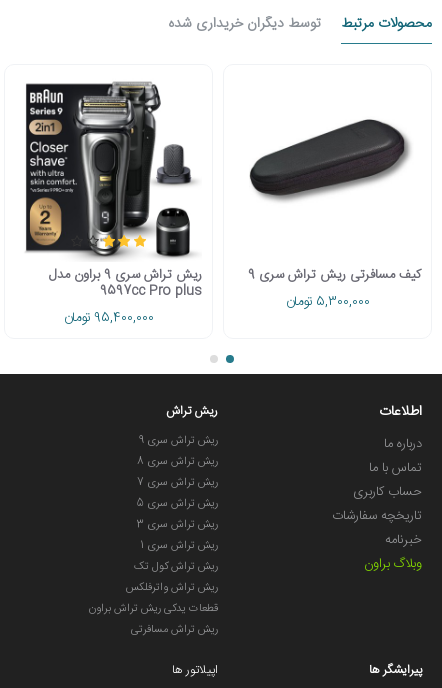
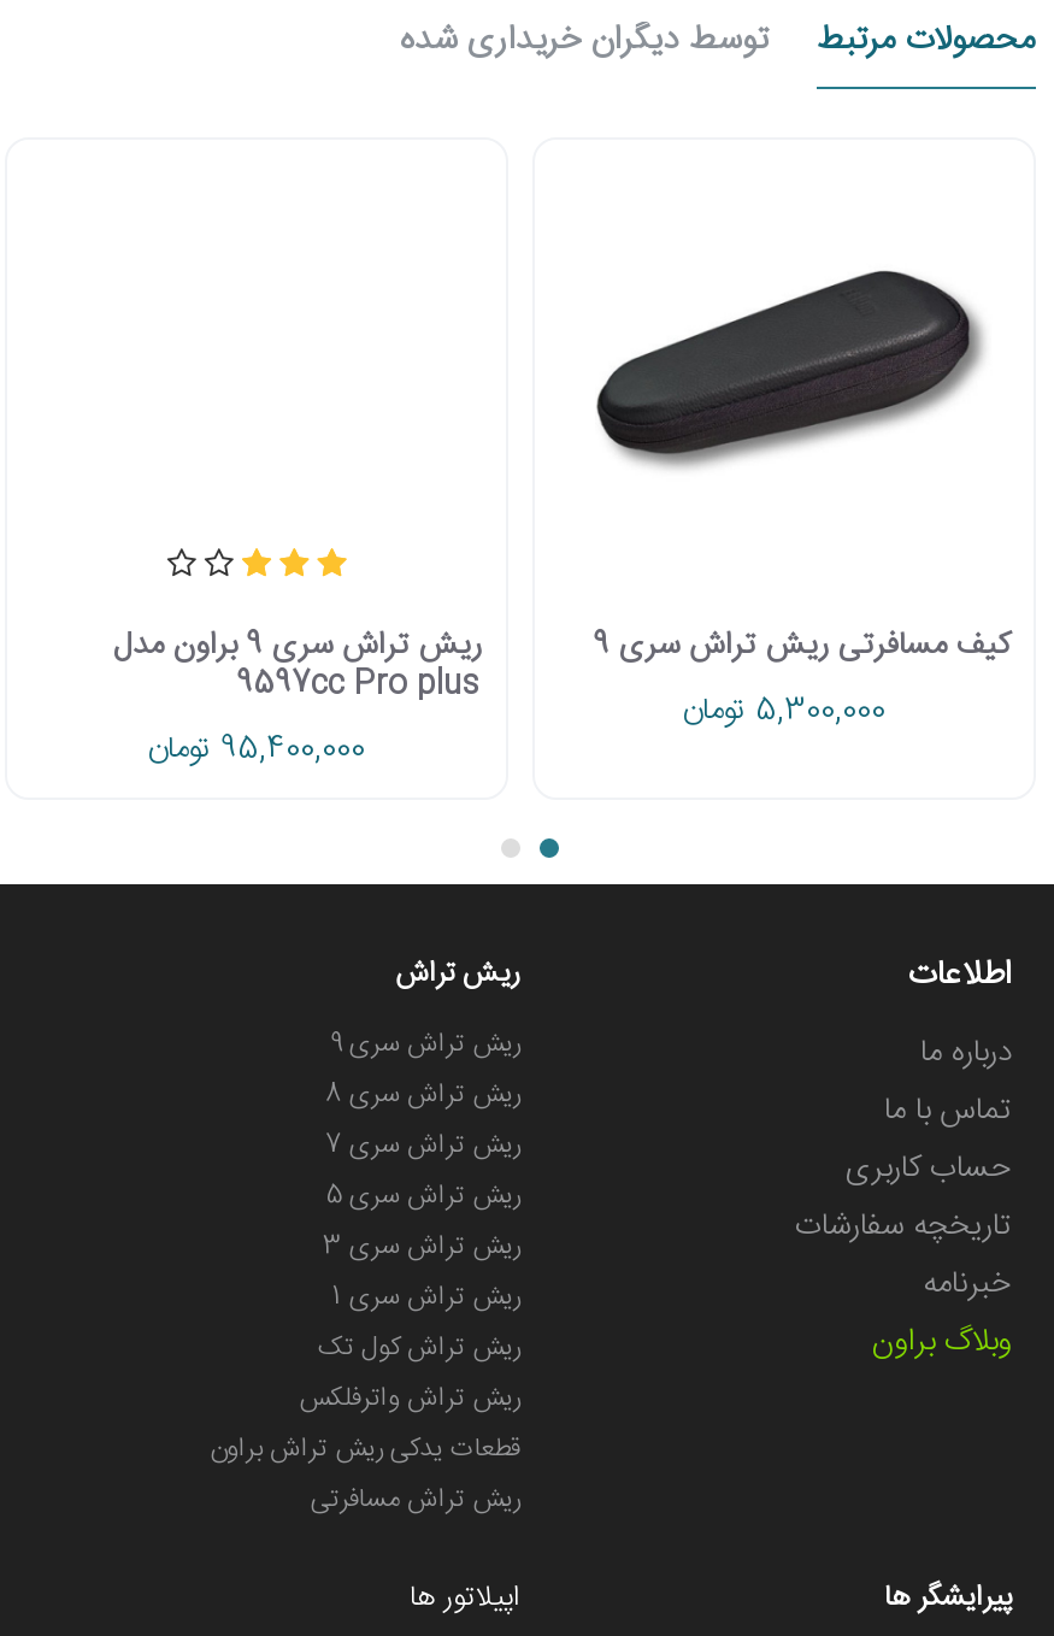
[25,81,196,260] [image] -> none

